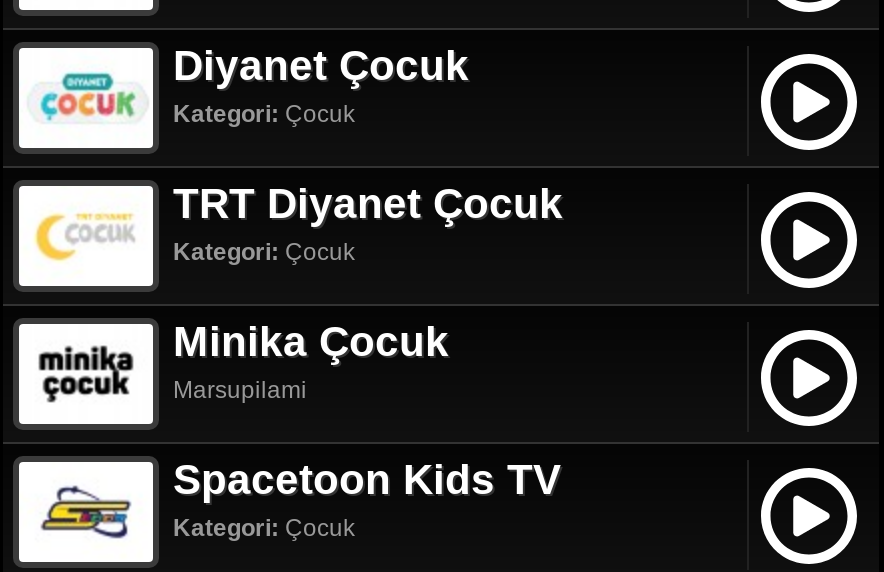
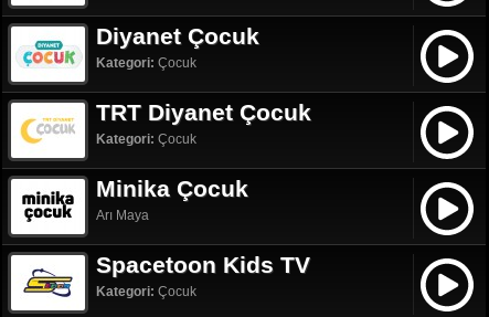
[173,376,307,404] Marsupilami -> [96,208,149,223] Arı Maya

